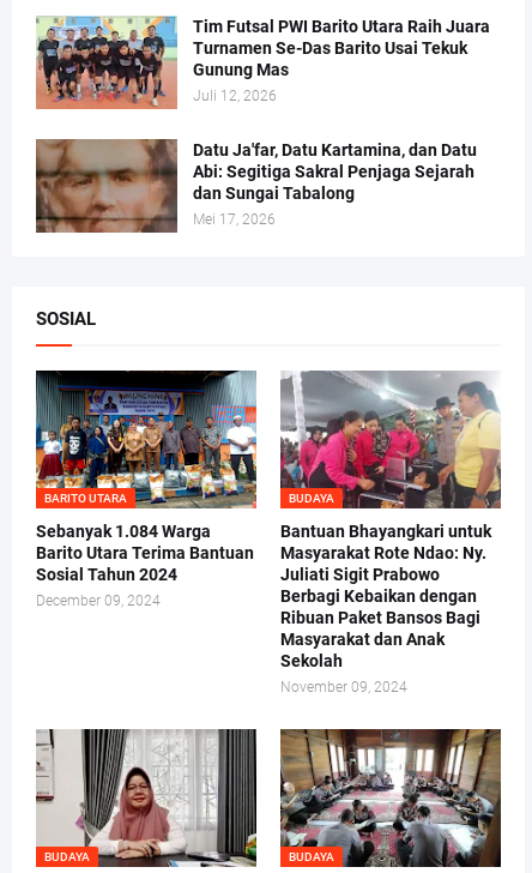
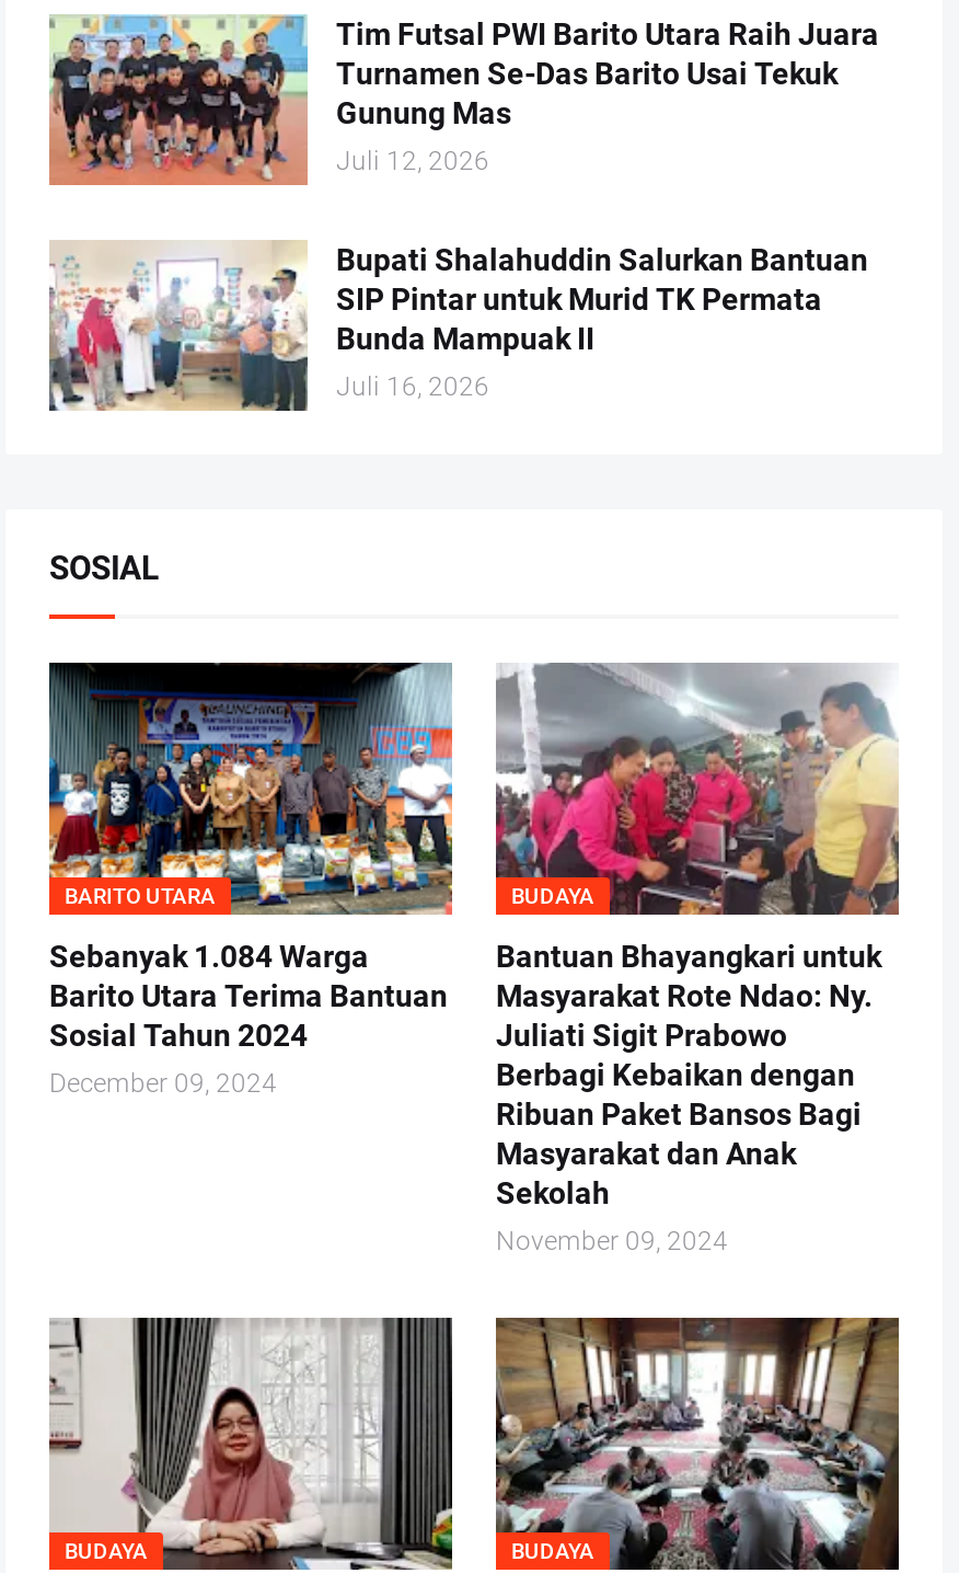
[35,139,477,234] [image] | Datu Ja'far, Datu Kartamina, dan Datu | Abi: Segitiga Sakral Penjaga Sejarah | dan Sungai Tabalong | Mei 17, 2026 -> [49,242,868,411] [image] | Bupati Shalahuddin Salurkan Bantuan | SIP Pintar untuk Murid TK Permata | Bunda Mampuak II | Juli 16, 2026

